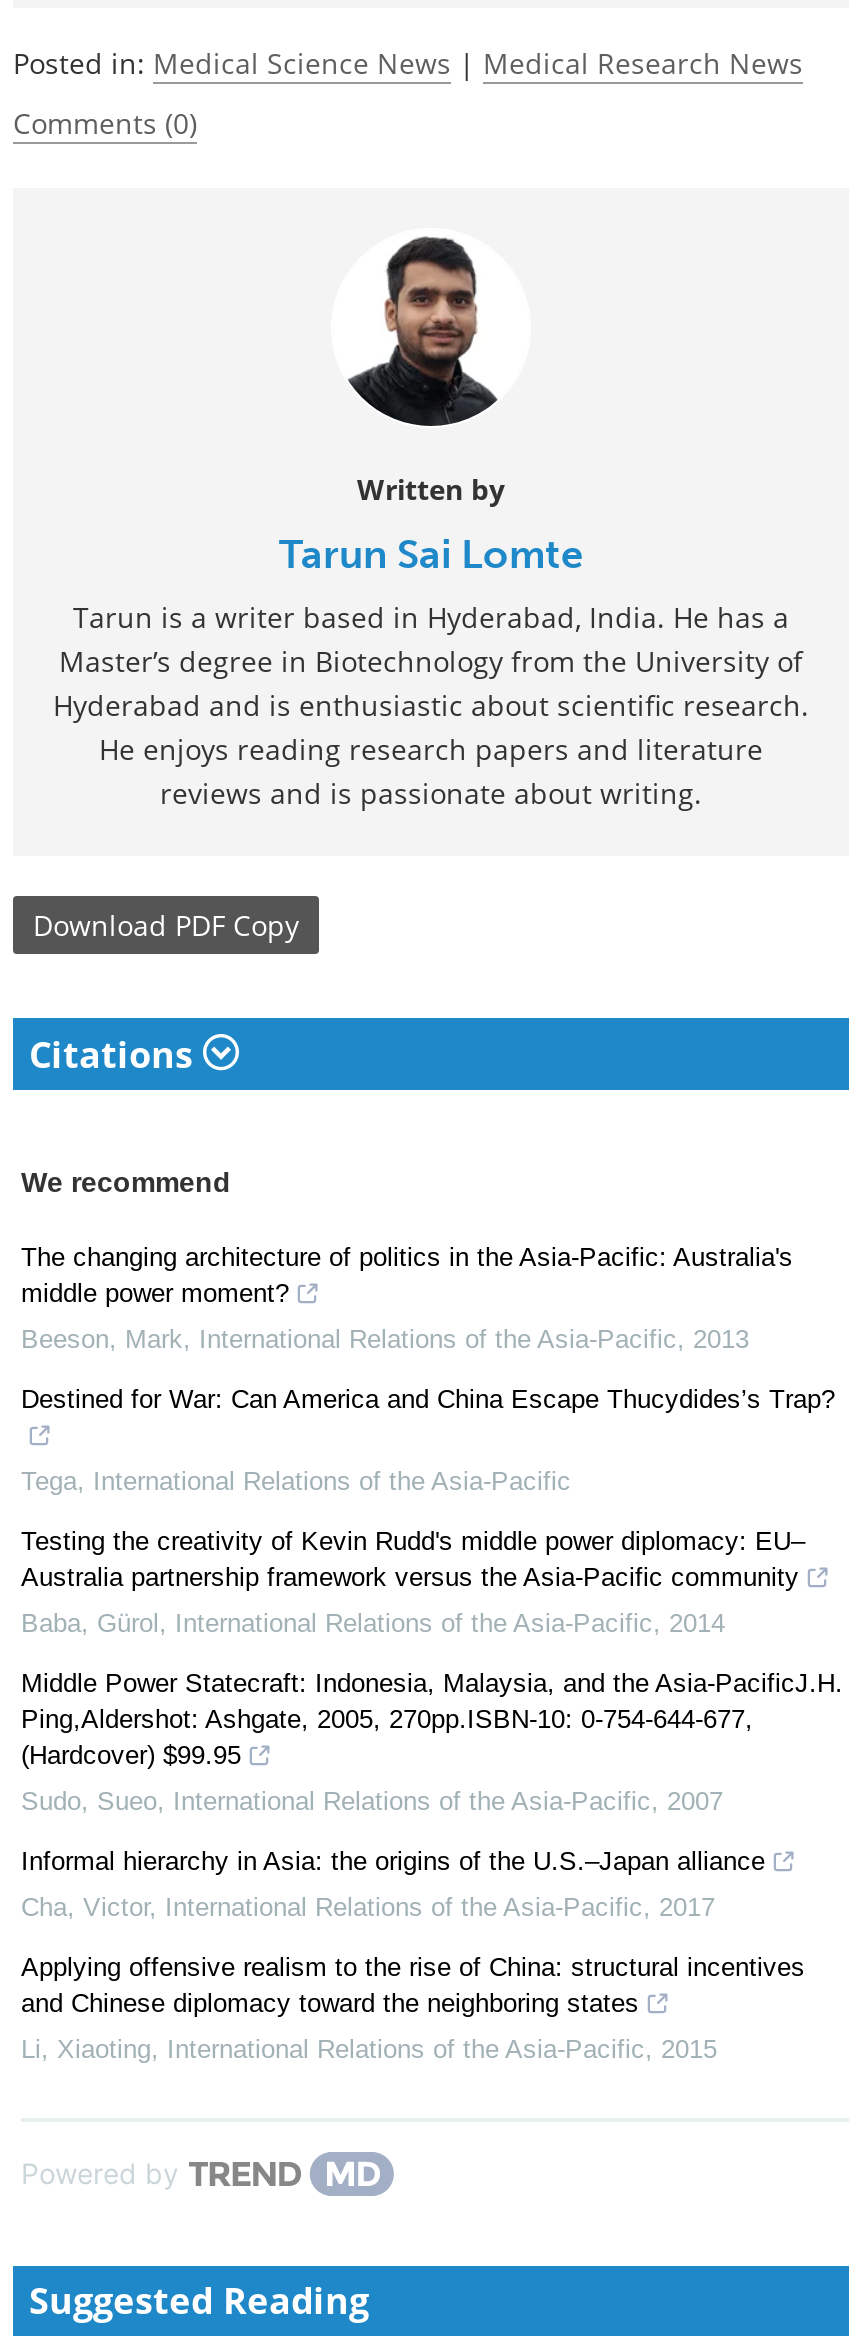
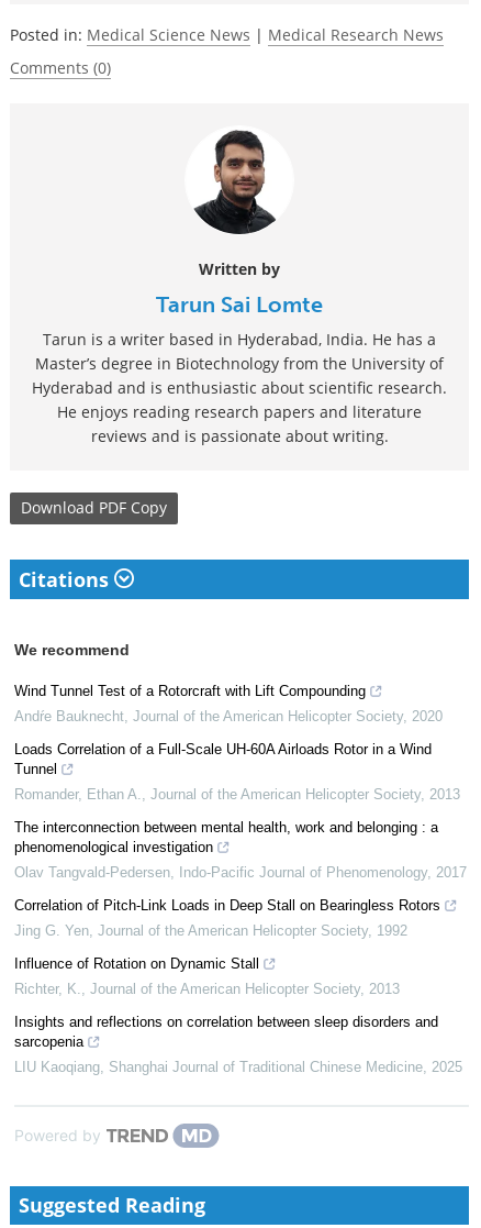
[21,1242,793,1308] The changing architecture of politics in the Asia-Pacific: Australia's | middle power moment? -> [14,682,366,699] Wind Tunnel Test of a Rotorcraft with Lift Compounding
[21,1324,749,1354] Beeson, Mark, International Relations of the Asia-Pacific, 2013 -> [14,708,443,724] Andŕe Bauknecht, Journal of the American Helicopter Society, 2020
[21,1384,835,1414] Destined for War: Can America and China Escape Thucydides’s Trap? -> [14,741,432,777] Loads Correlation of a Full-Scale UH-60A Airloads Rotor in a Wind | Tunnel
[21,1466,571,1496] Tega, International Relations of the Asia-Pacific -> [14,786,460,802] Romander, Ethan A., Journal of the American Helicopter Society, 2013
[21,1526,805,1592] Testing the creativity of Kevin Rudd's middle power diplomacy: EU– | Australia partnership framework versus the Asia-Pacific community -> [14,819,438,855] The interconnection between mental health, work and belonging : a | phenomenological investigation
[21,1608,725,1638] Baba, Gürol, International Relations of the Asia-Pacific, 2014 -> [14,864,467,880] Olav Tangvald-Pedersen, Indo-Pacific Journal of Phenomenology, 2017
[21,1668,843,1770] Middle Power Statecraft: Indonesia, Malaysia, and the Asia-PacificJ.H. | Ping,Aldershot: Ashgate, 2005, 270pp.ISBN-10: 0-754-644-677, | (Hardcover) $99.95 -> [14,897,440,913] Correlation of Pitch‐Link Loads in Deep Stall on Bearingless Rotors
[21,1786,723,1816] Sudo, Sueo, International Relations of the Asia-Pacific, 2007 -> [14,922,407,939] Jing G. Yen, Journal of the American Helicopter Society, 1992
[21,1846,765,1876] Informal hierarchy in Asia: the origins of the U.S.–Japan alliance -> [14,955,259,972] Influence of Rotation on Dynamic Stall
[21,1892,715,1922] Cha, Victor, International Relations of the Asia-Pacific, 2017 -> [14,980,400,997] Richter, K., Journal of the American Helicopter Society, 2013
[21,1952,805,2018] Applying offensive realism to the rise of China: structural incentives | and Chinese diplomacy toward the neighboring states -> [14,1013,438,1050] Insights and reflections on correlation between sleep disorders and | sarcopenia
[21,2034,717,2064] Li, Xiaoting, International Relations of the Asia-Pacific, 2015 -> [14,1058,462,1075] LIU Kaoqiang, Shanghai Journal of Traditional Chinese Medicine, 2025

